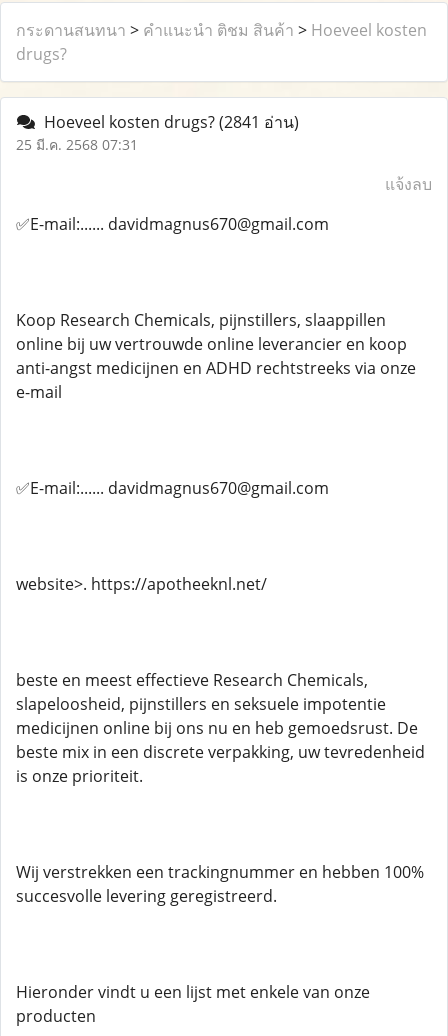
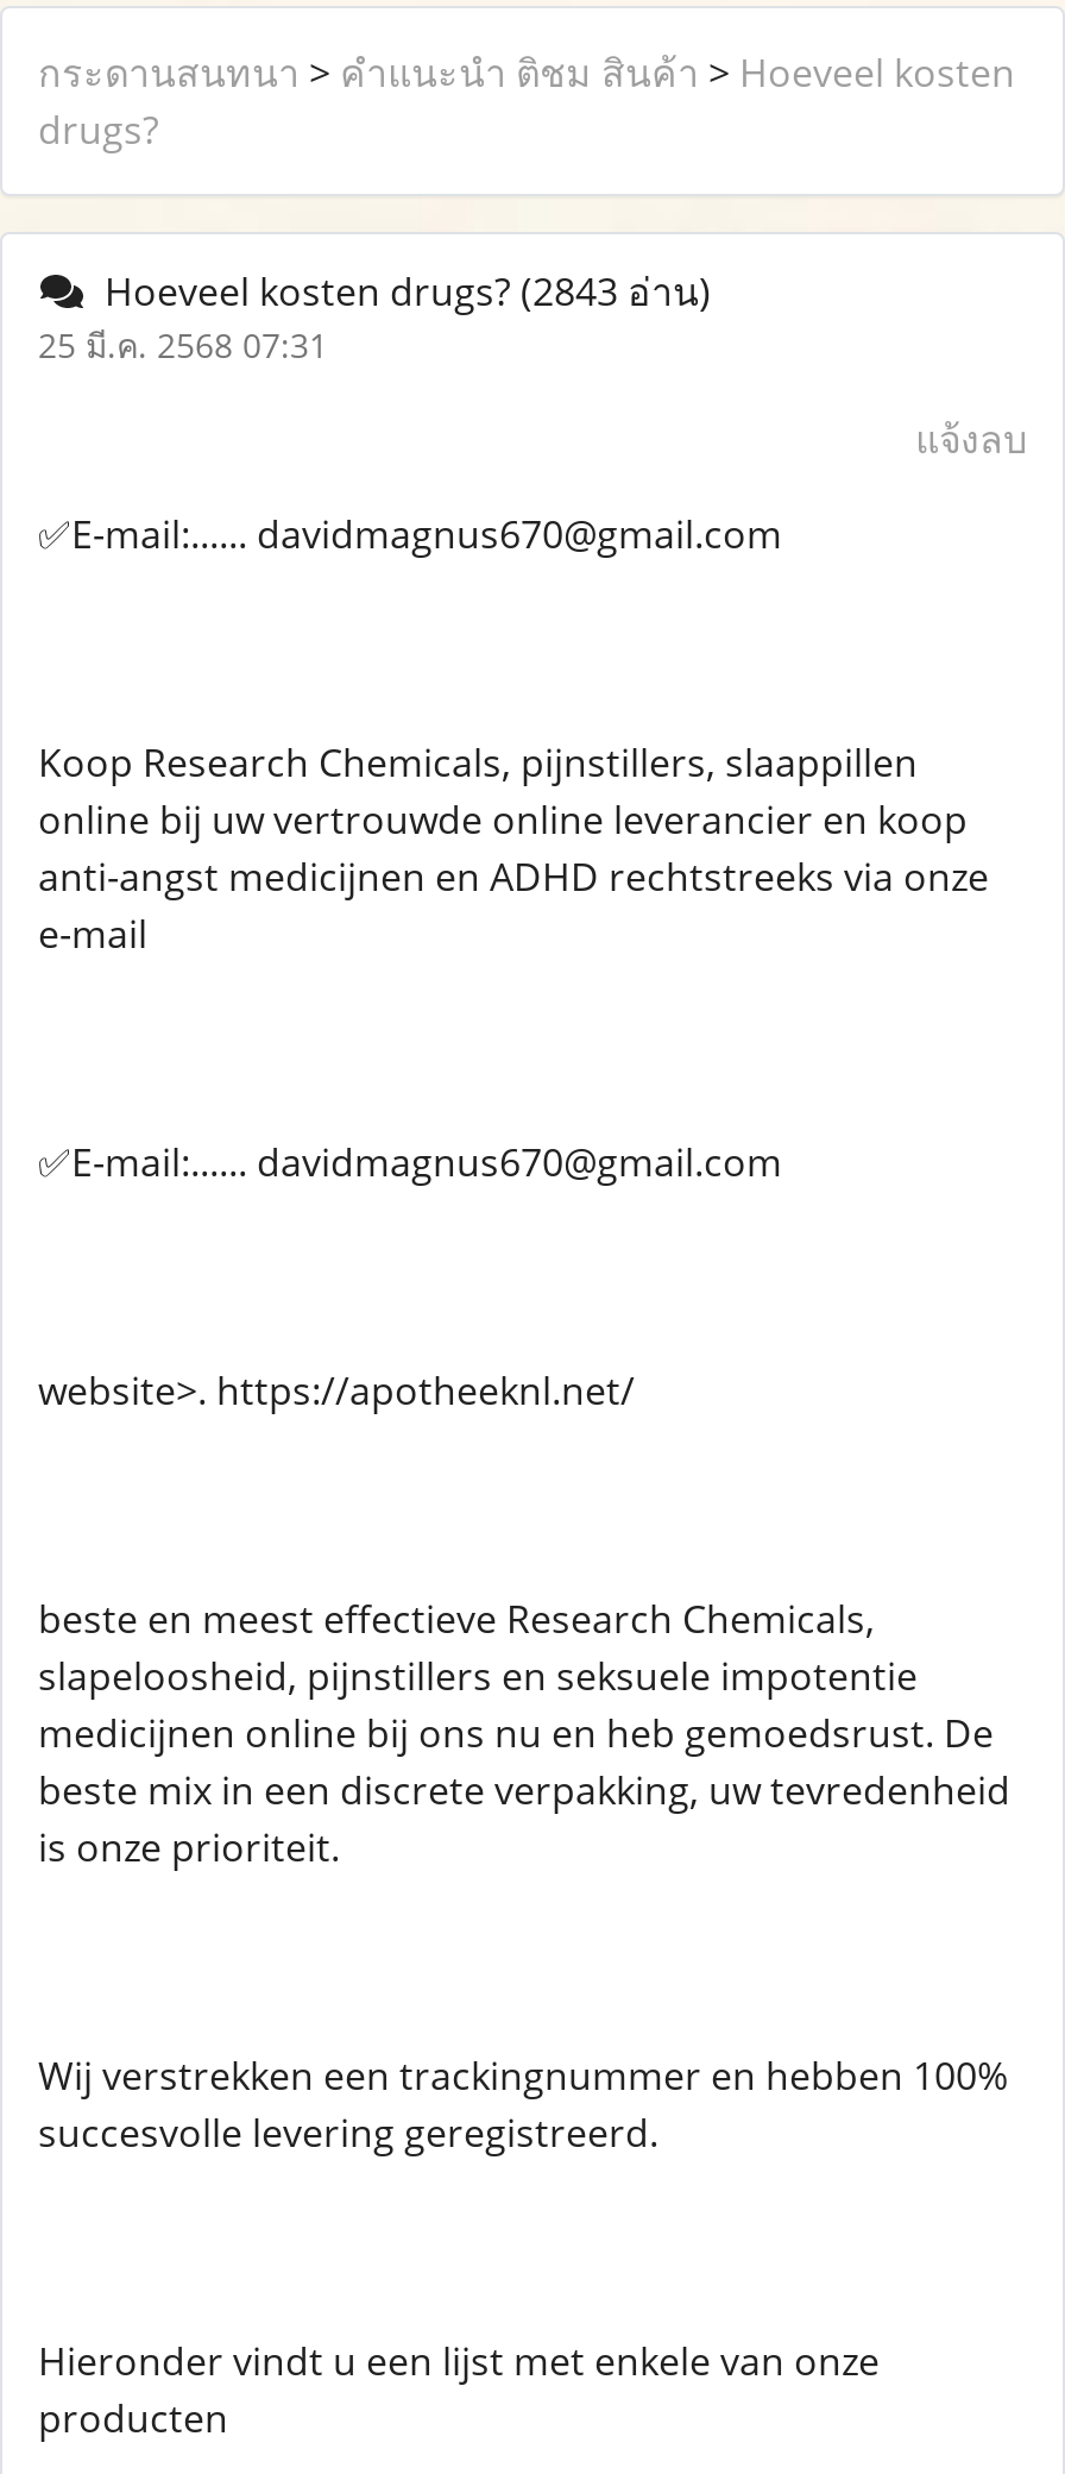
[36,111,299,133] Hoeveel kosten drugs? (2841 อ่าน) -> [86,265,711,318] Hoeveel kosten drugs? (2843 อ่าน)

